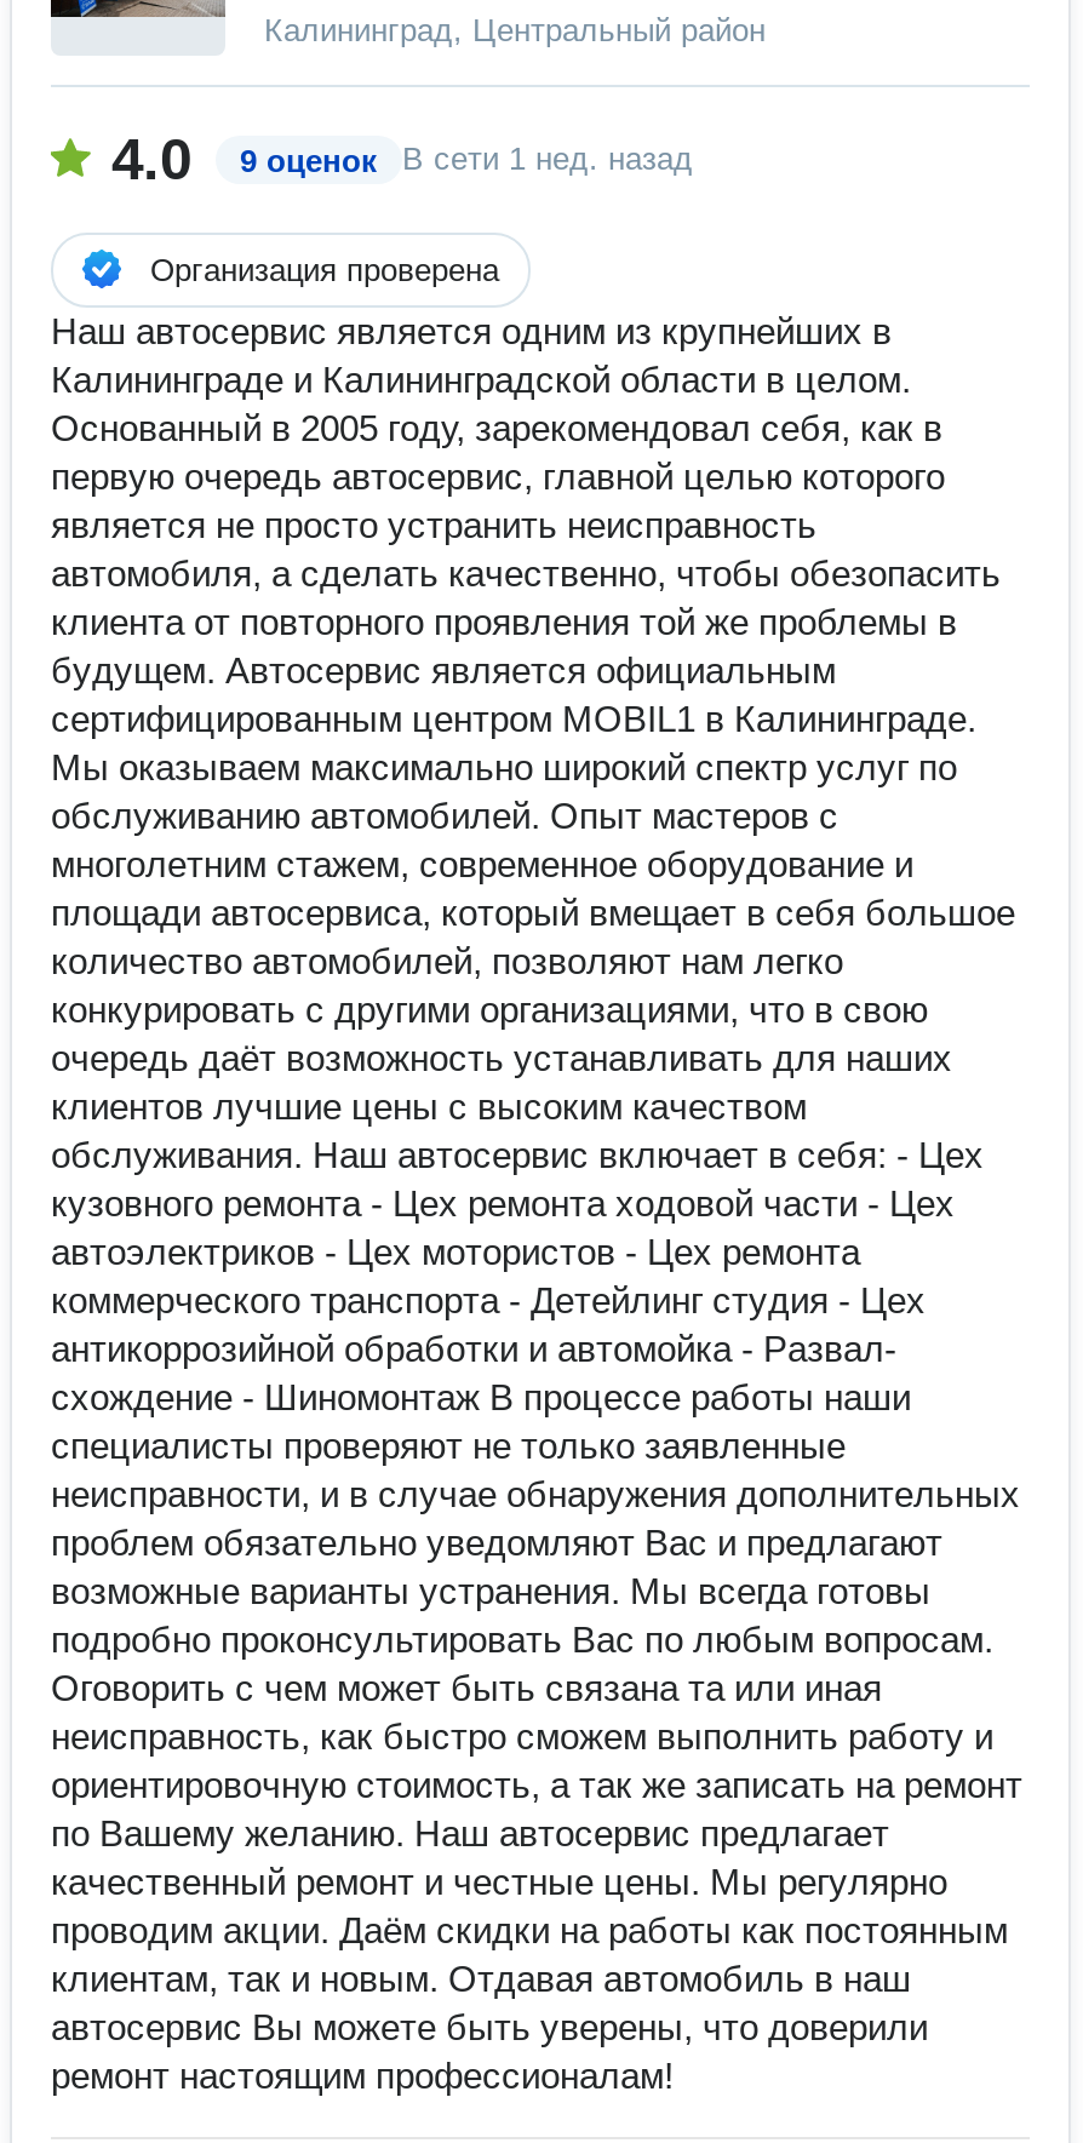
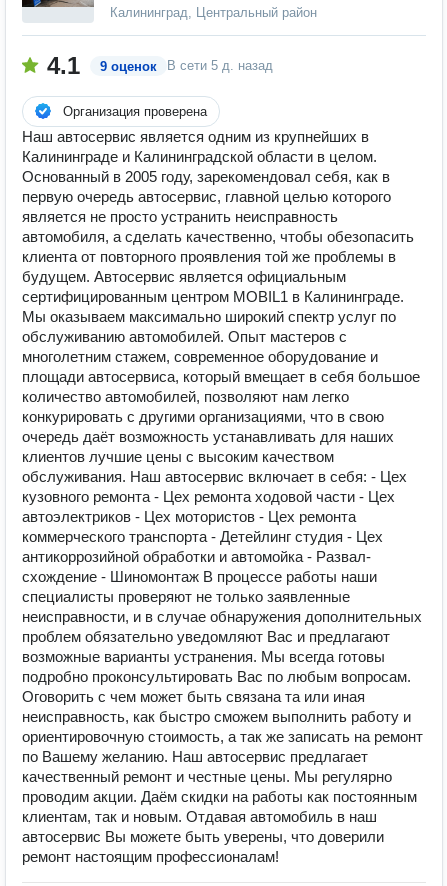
[111,126,191,191] 4.0 -> [47,52,80,79] 4.1
[402,141,693,177] В сети 1 нед. назад -> [167,58,273,73] В сети 5 д. назад

